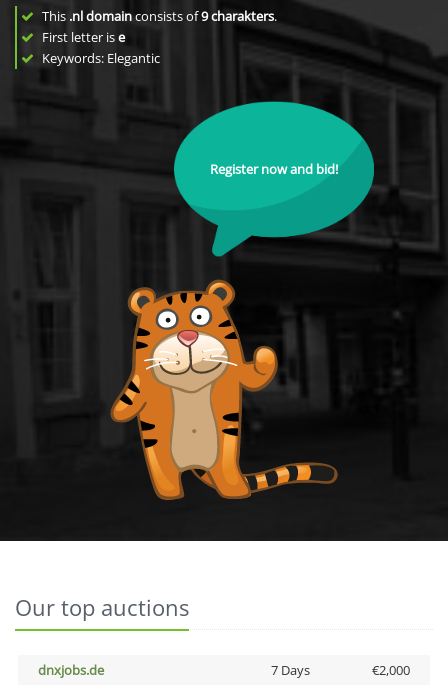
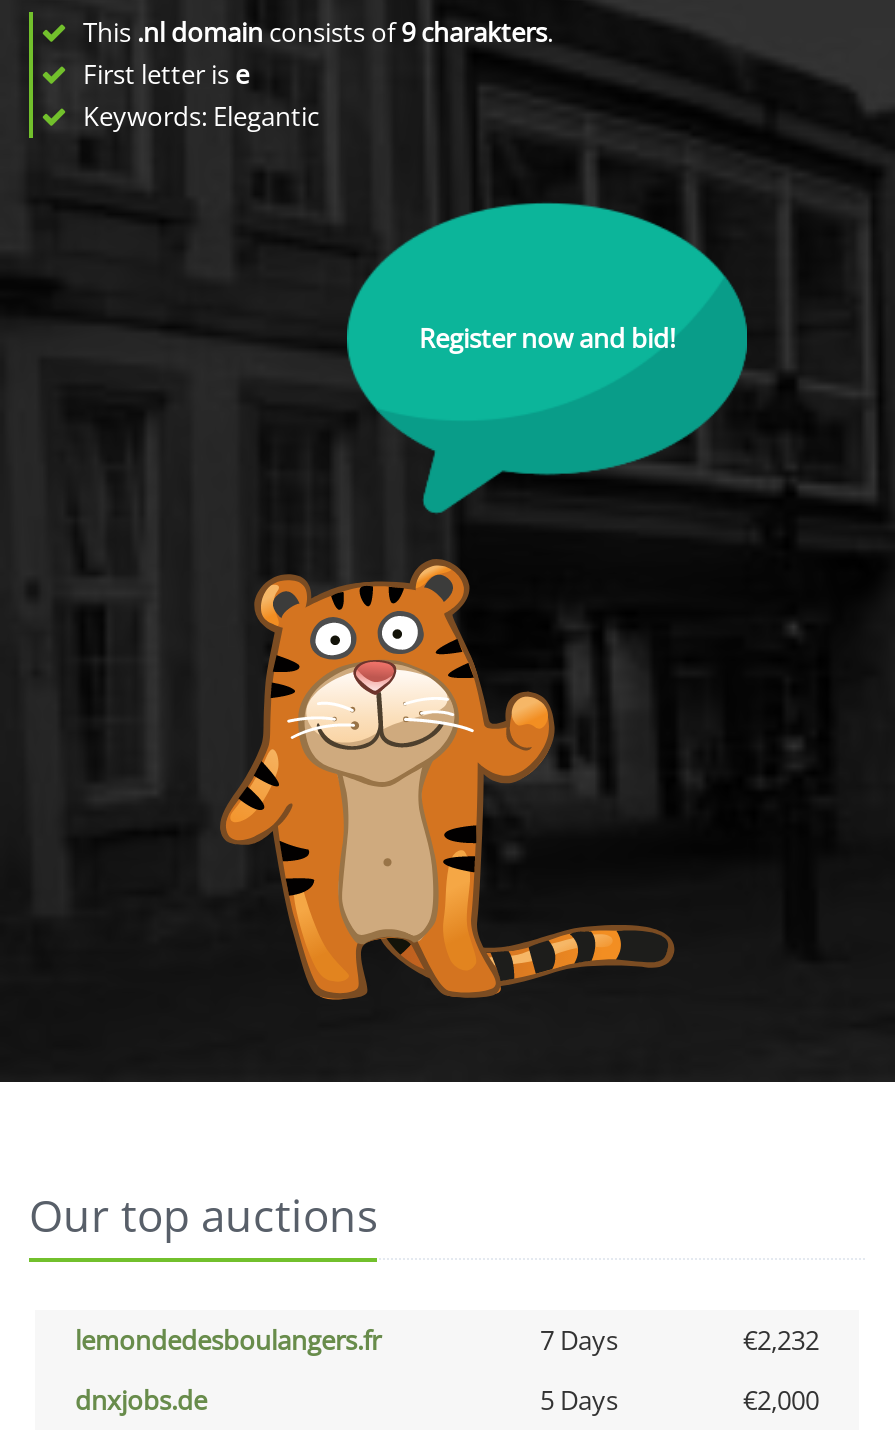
none -> [75,1322,819,1358] lemondedesboulangers.fr | 7 Days | €2,232
[270,661,309,679] 7 Days -> [540,1382,618,1418] 5 Days

